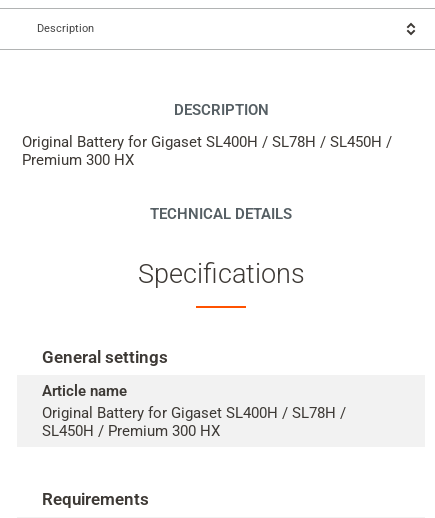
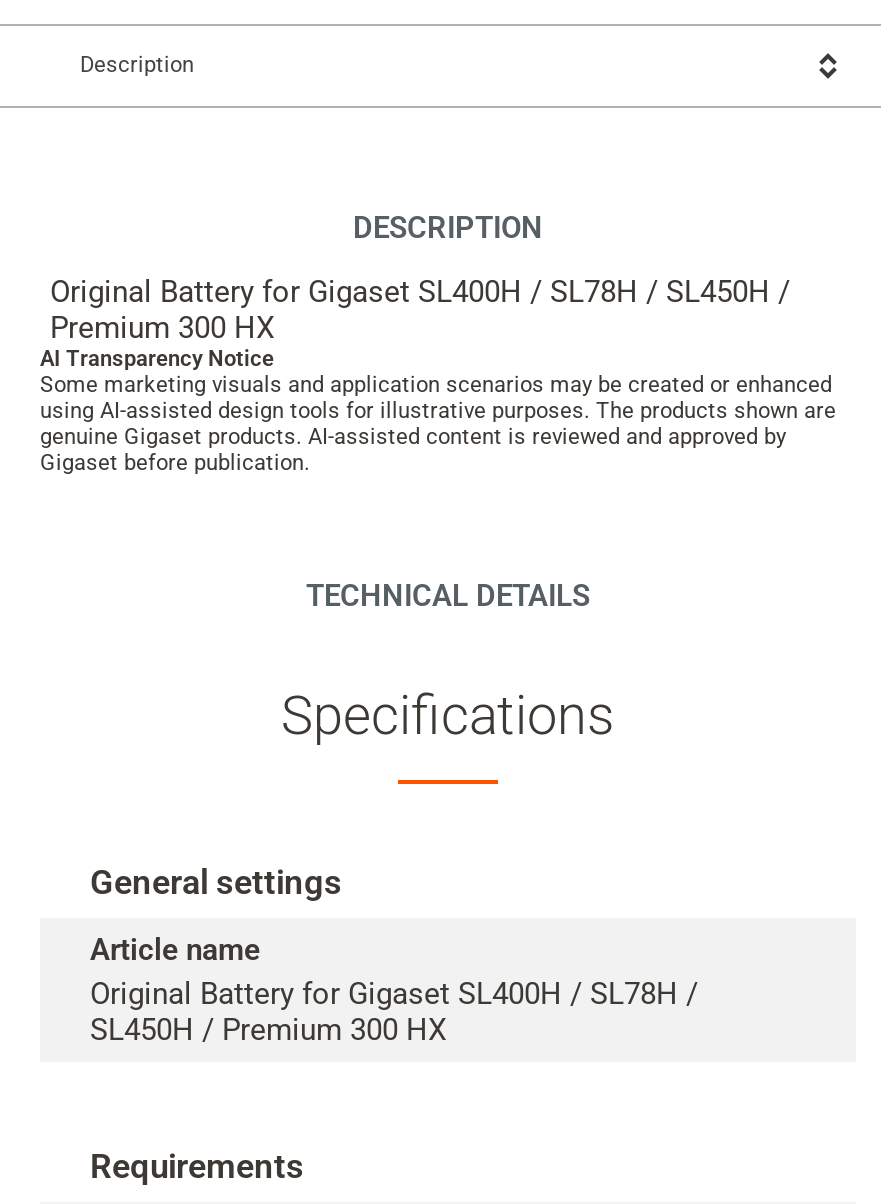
none -> [40,346,836,476] AI Transparency Notice | Some marketing visuals and application scenarios may be created or enhanced | using AI-assisted design tools for illustrative purposes. The products shown are | genuine Gigaset products. AI-assisted content is reviewed and approved by | Gigaset before publication.

